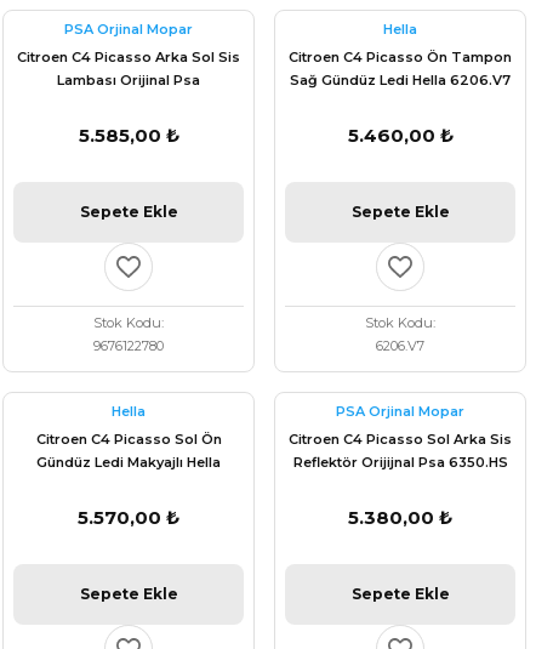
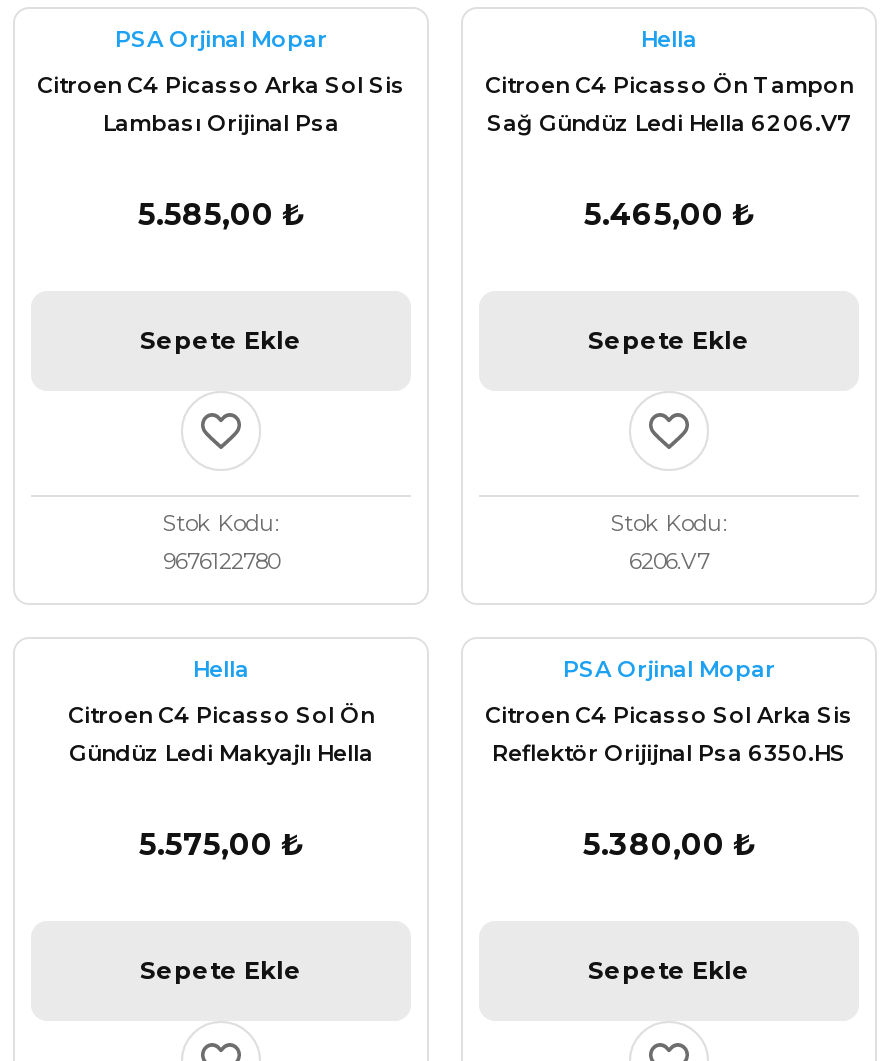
[347,124,453,147] 5.460,00 ₺ -> [584,195,754,233] 5.465,00 ₺
[78,506,179,529] 5.570,00 ₺ -> [139,826,303,864] 5.575,00 ₺

